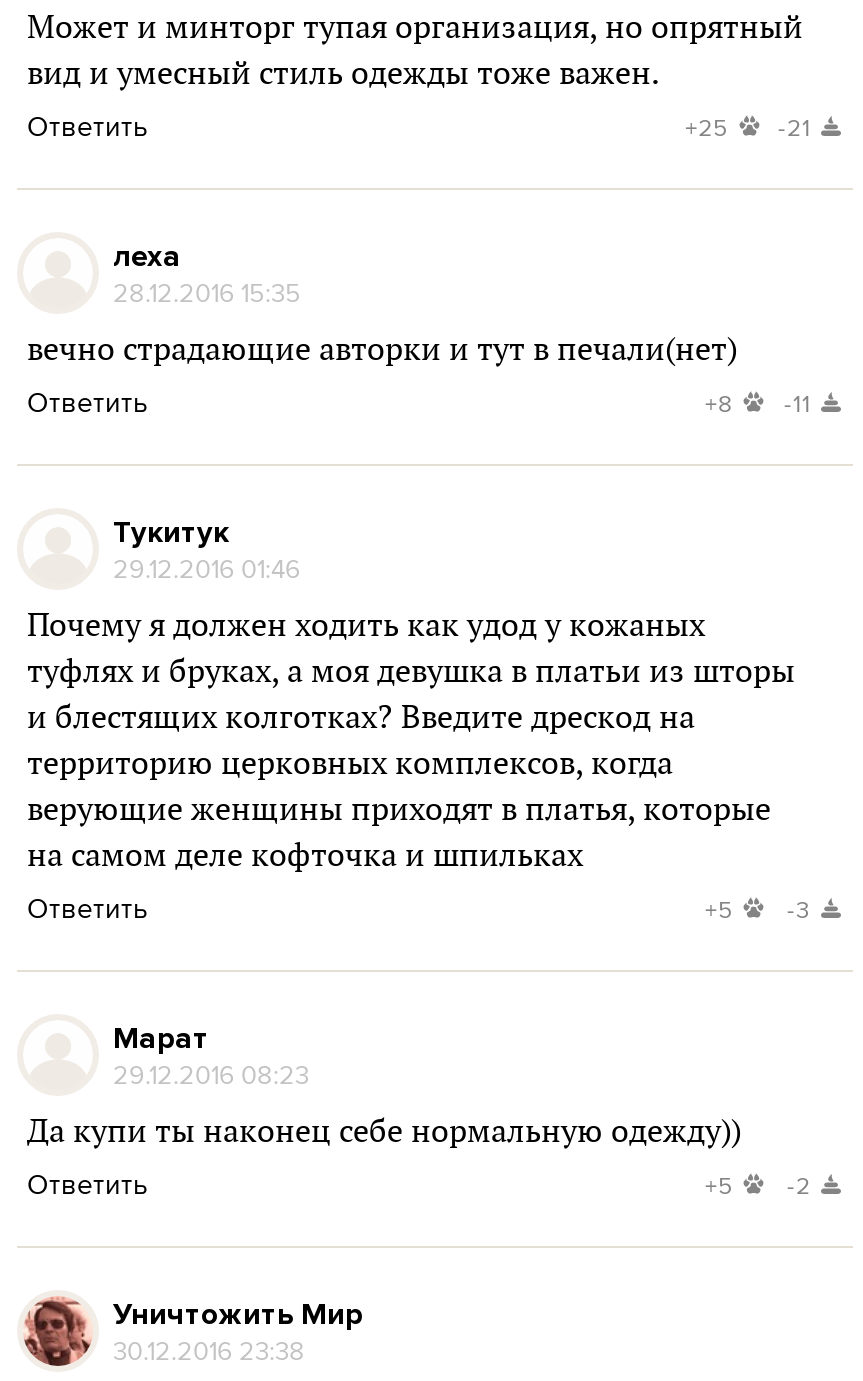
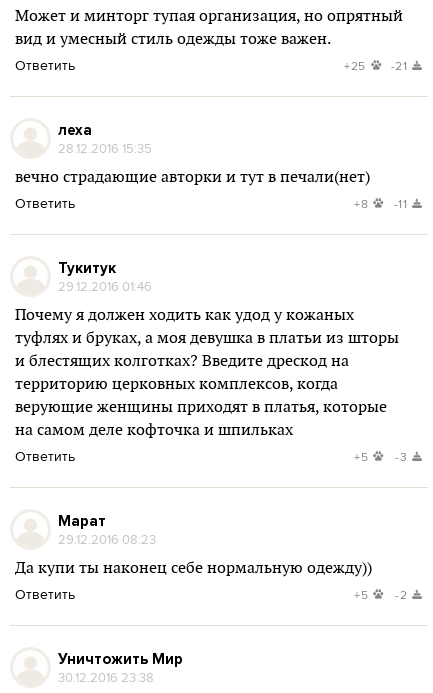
[23,1294,93,1368] [image] -> none

